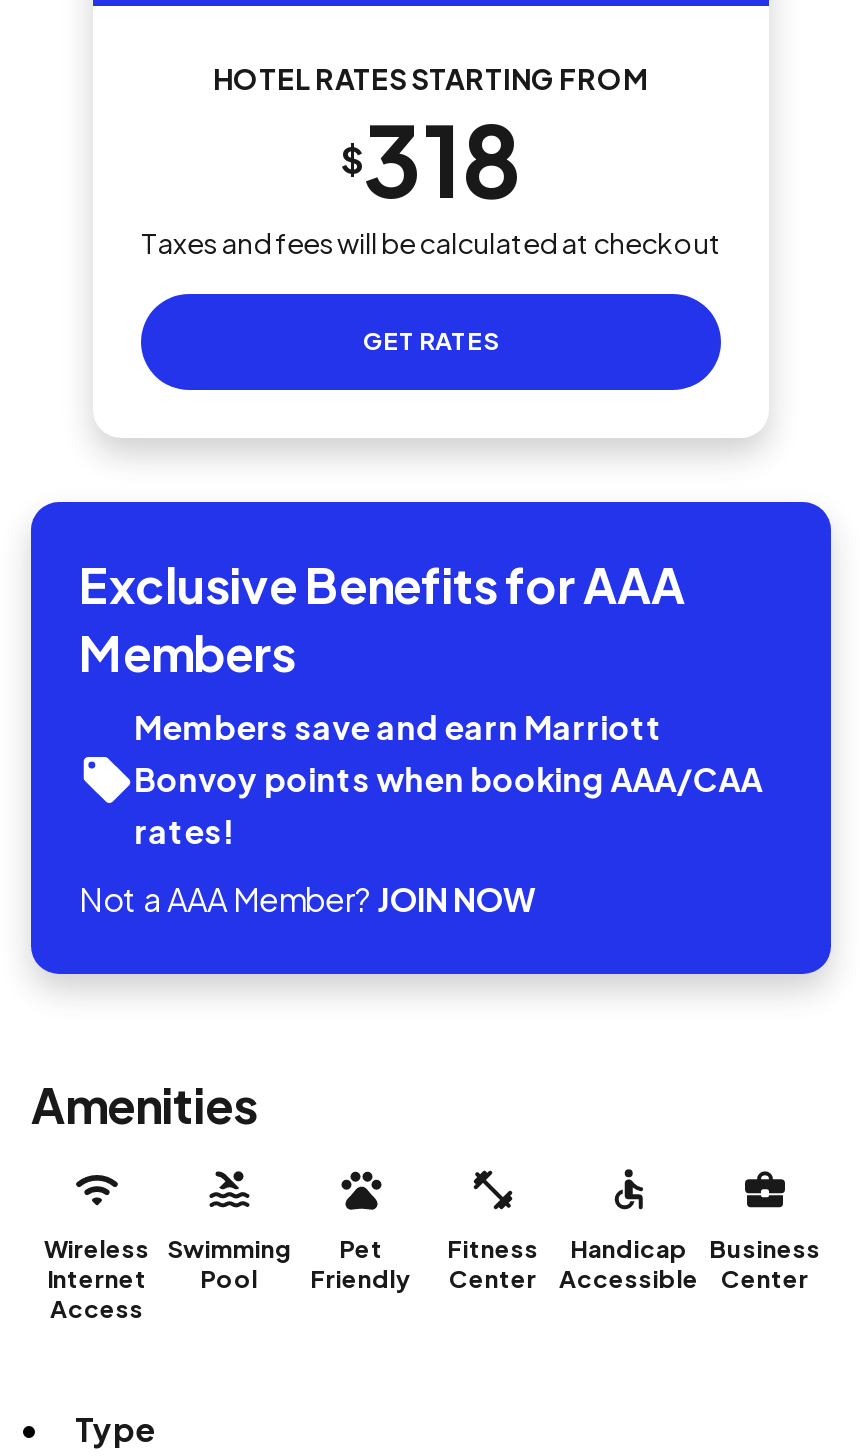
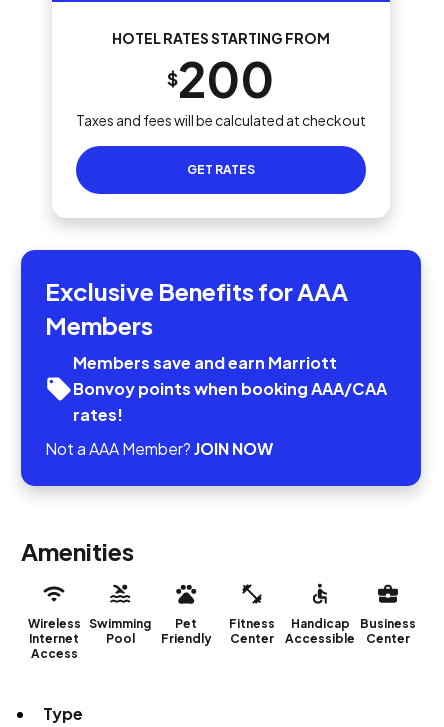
[341,98,521,220] $318 -> [167,48,274,109] $200

